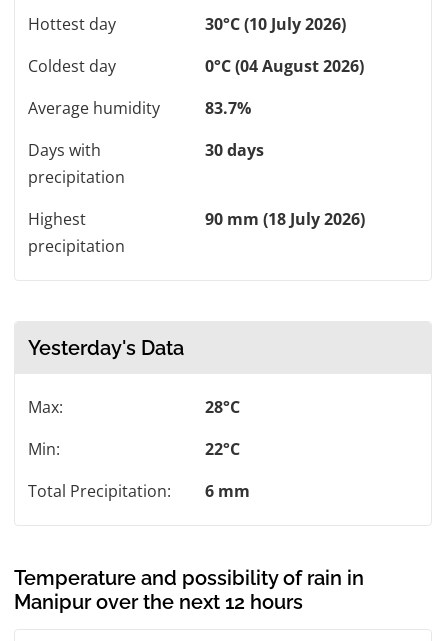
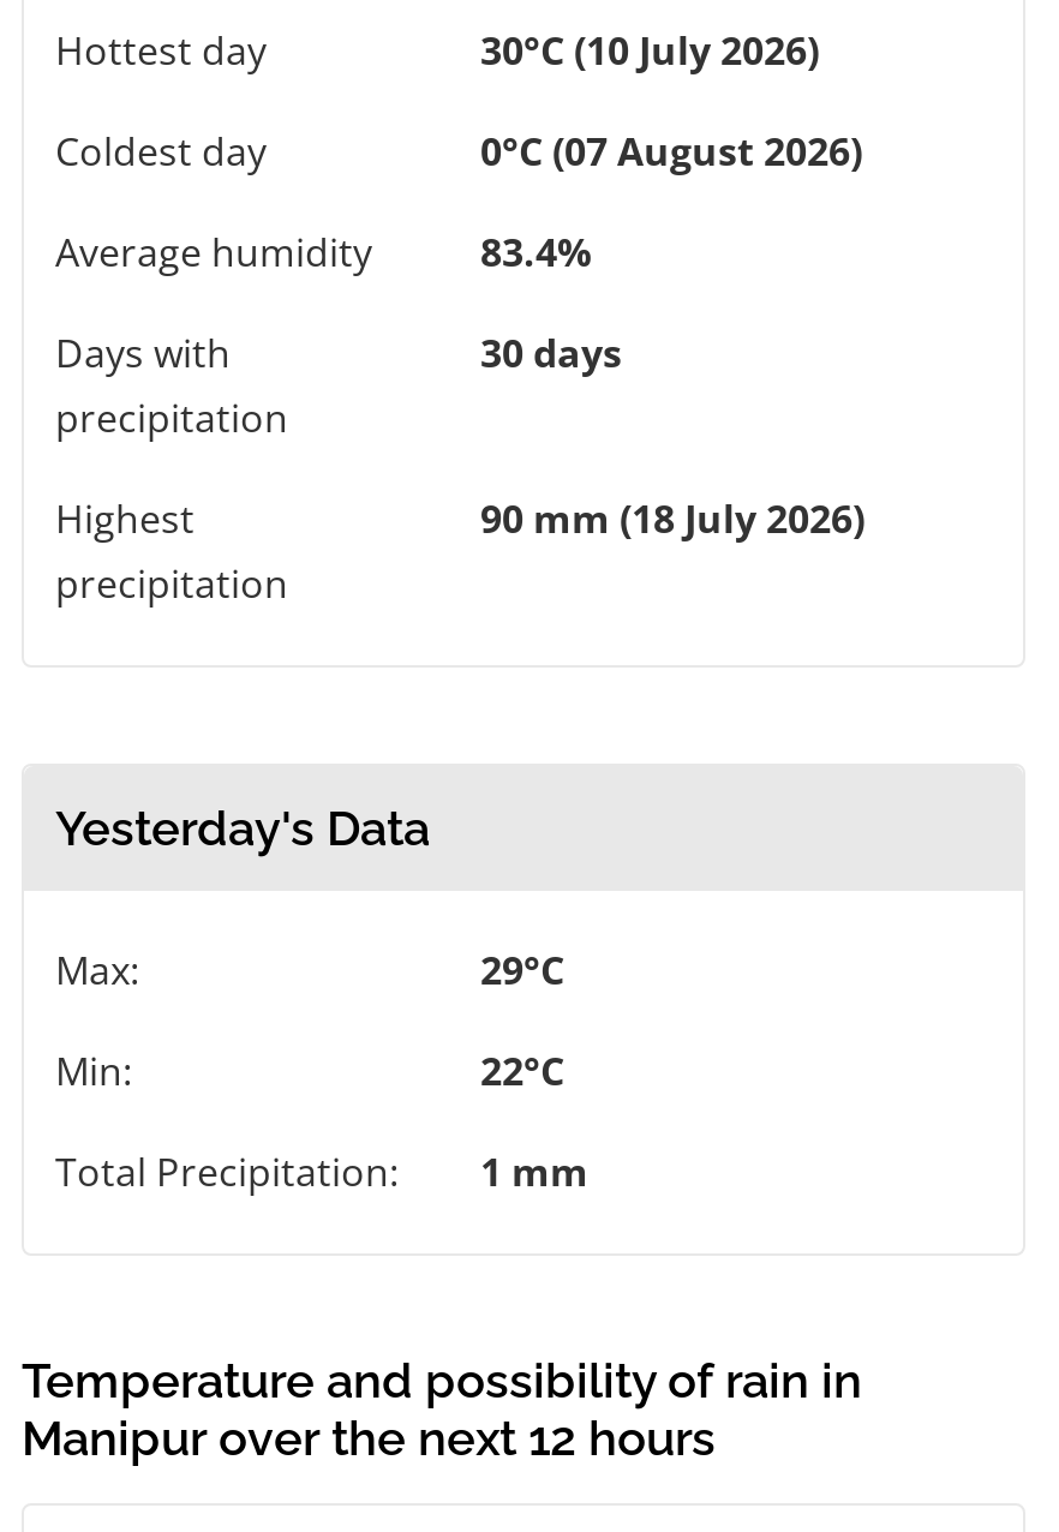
[205,55,364,77] 0°C (04 August 2026) -> [480,125,862,178] 0°C (07 August 2026)
[205,97,251,119] 83.7% -> [480,226,591,279] 83.4%
[205,396,240,418] 28°C -> [480,944,564,997] 29°C
[28,480,250,502] Total Precipitation: 6 mm -> [55,1146,588,1199] Total Precipitation: 1 mm

